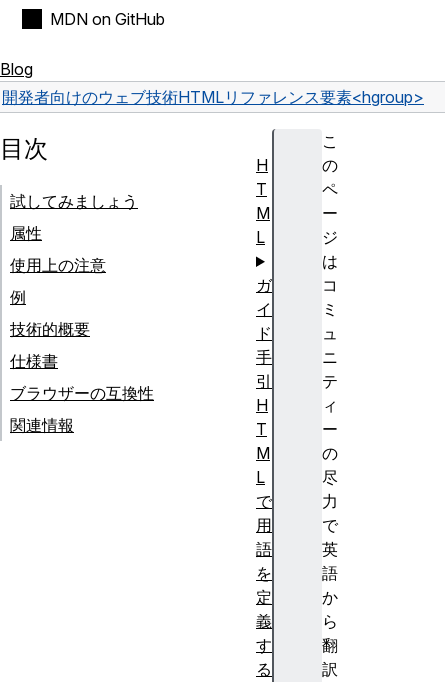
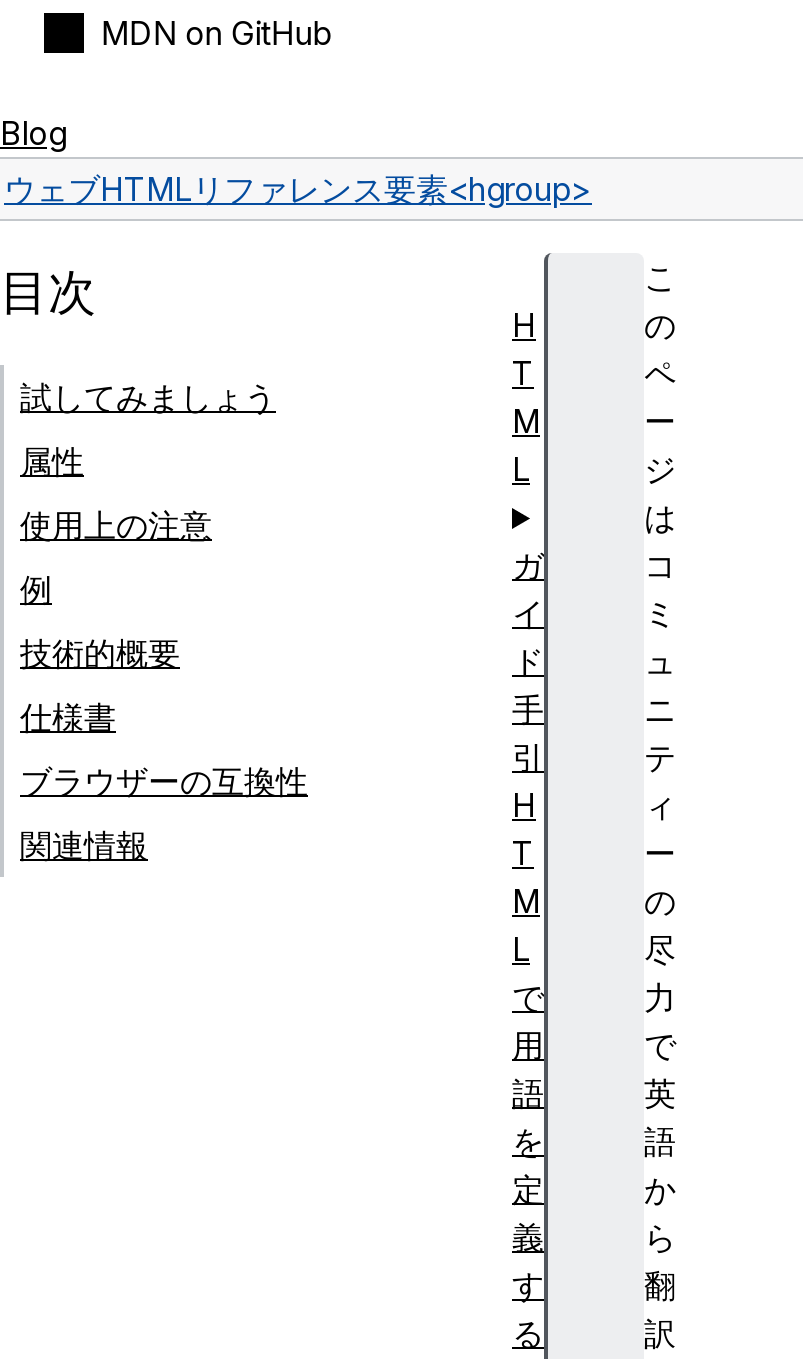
[2,87,424,107] 開発者向けのウェブ技術HTMLリファレンス要素<hgroup> -> [4,169,592,209] ウェブHTMLリファレンス要素<hgroup>

